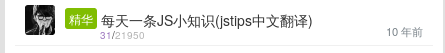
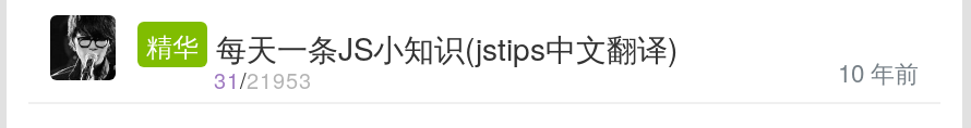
[100,28,145,42] 31 /21950 -> [214,66,312,96] 31 /21953

